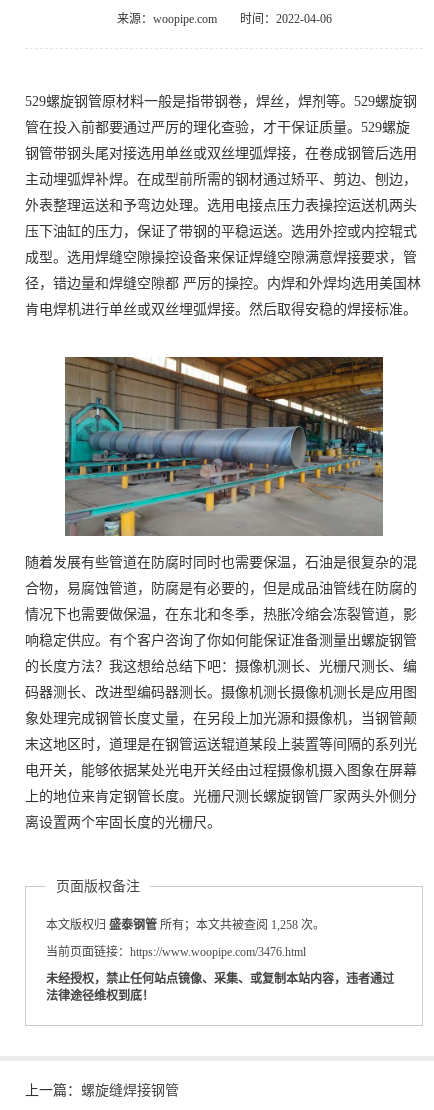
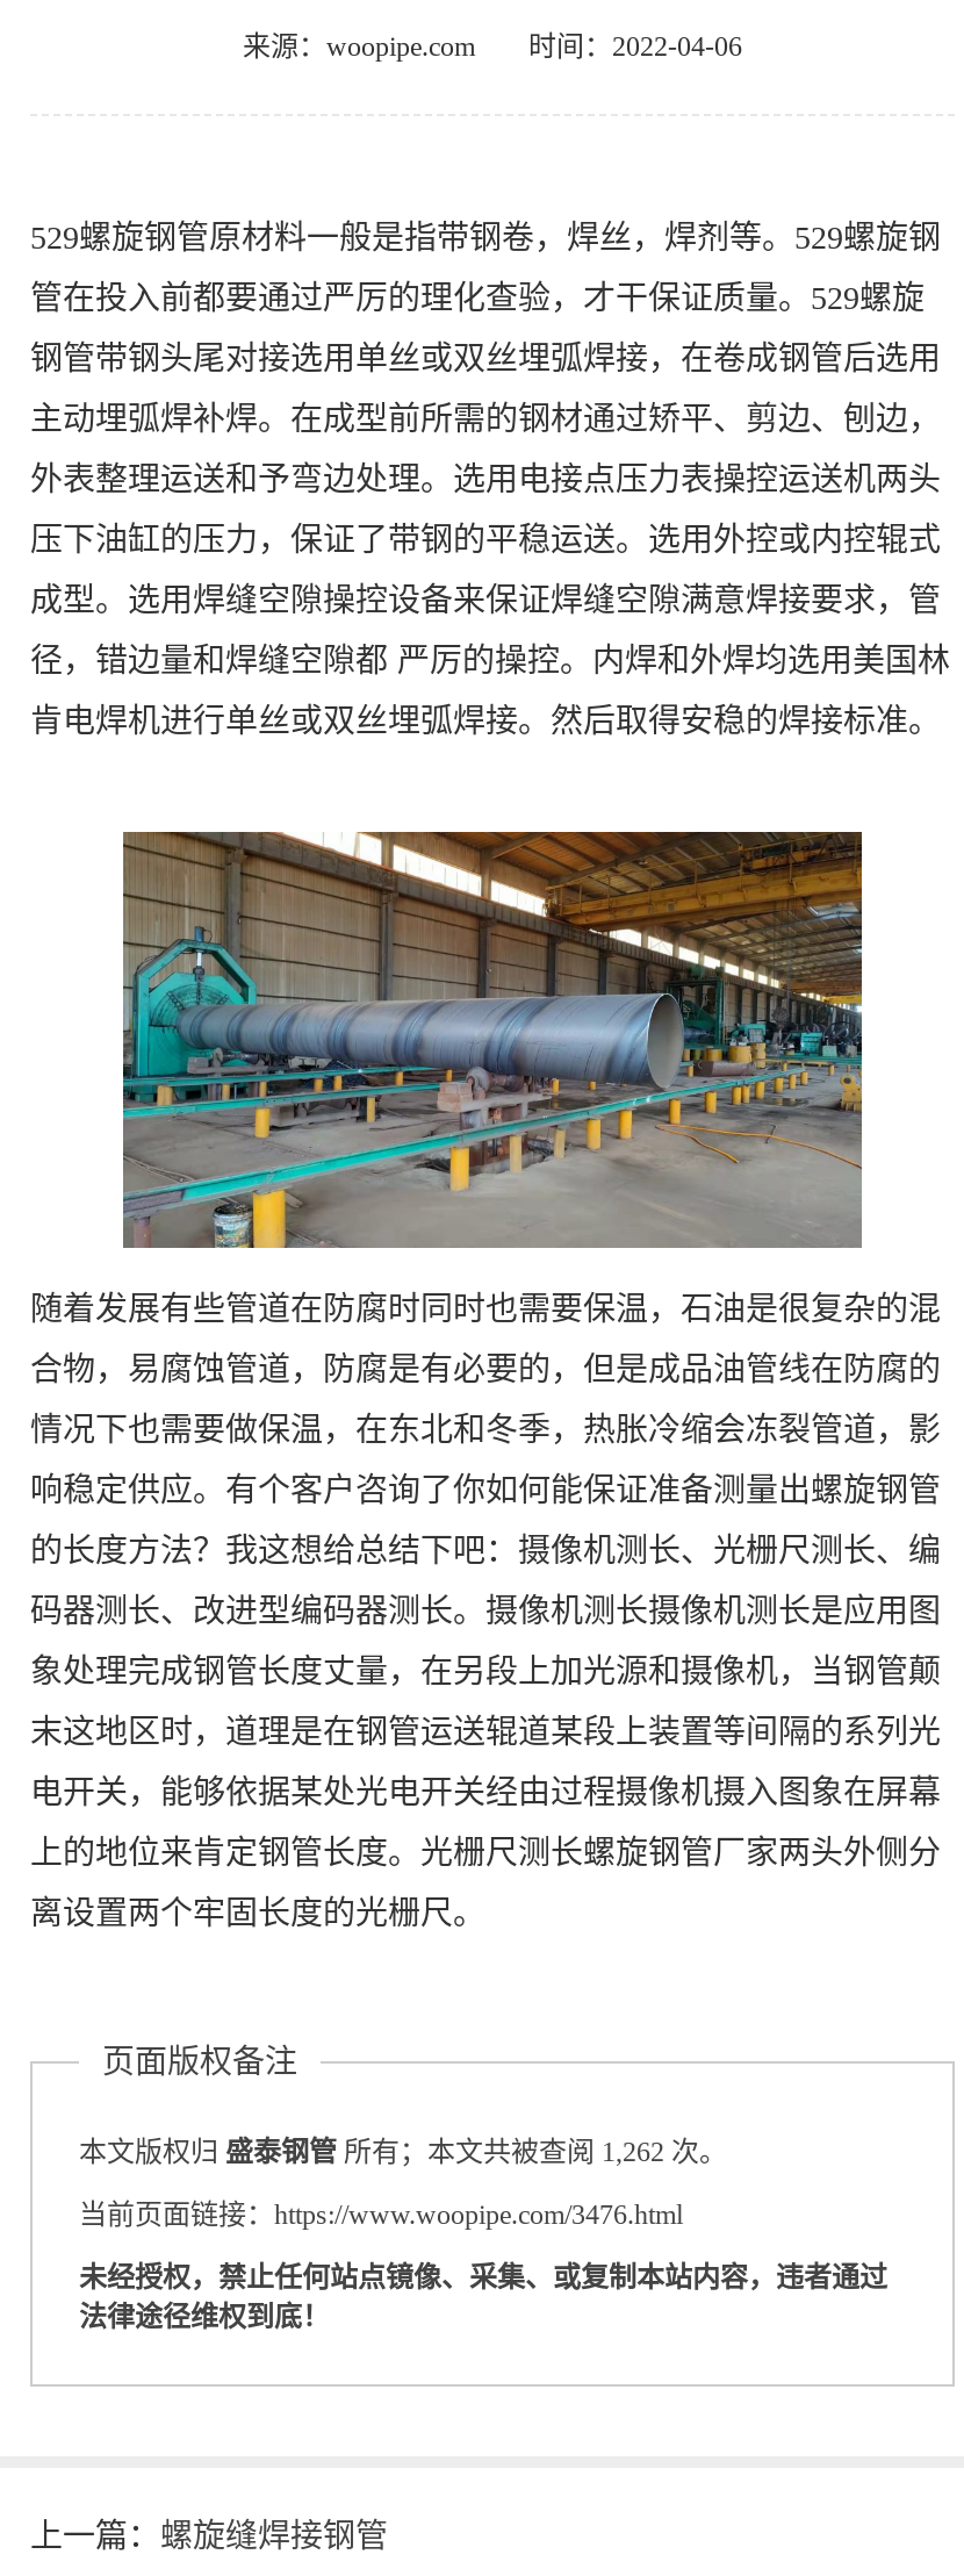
[46,918,325,932] 本文版权归盛泰钢管所有；本文共被查阅 1,258 次。 -> [79,2136,727,2169] 本文版权归盛泰钢管所有；本文共被查阅 1,262 次。

